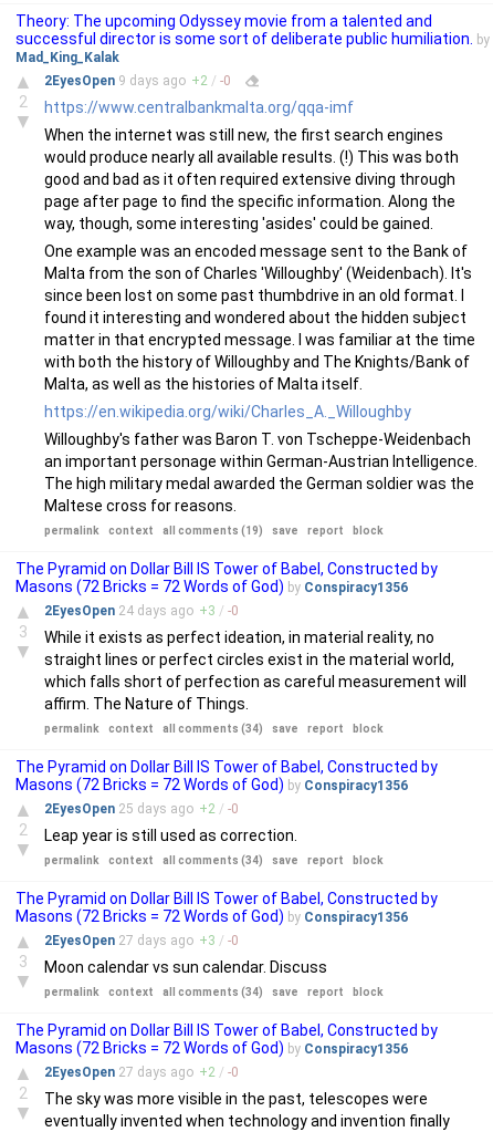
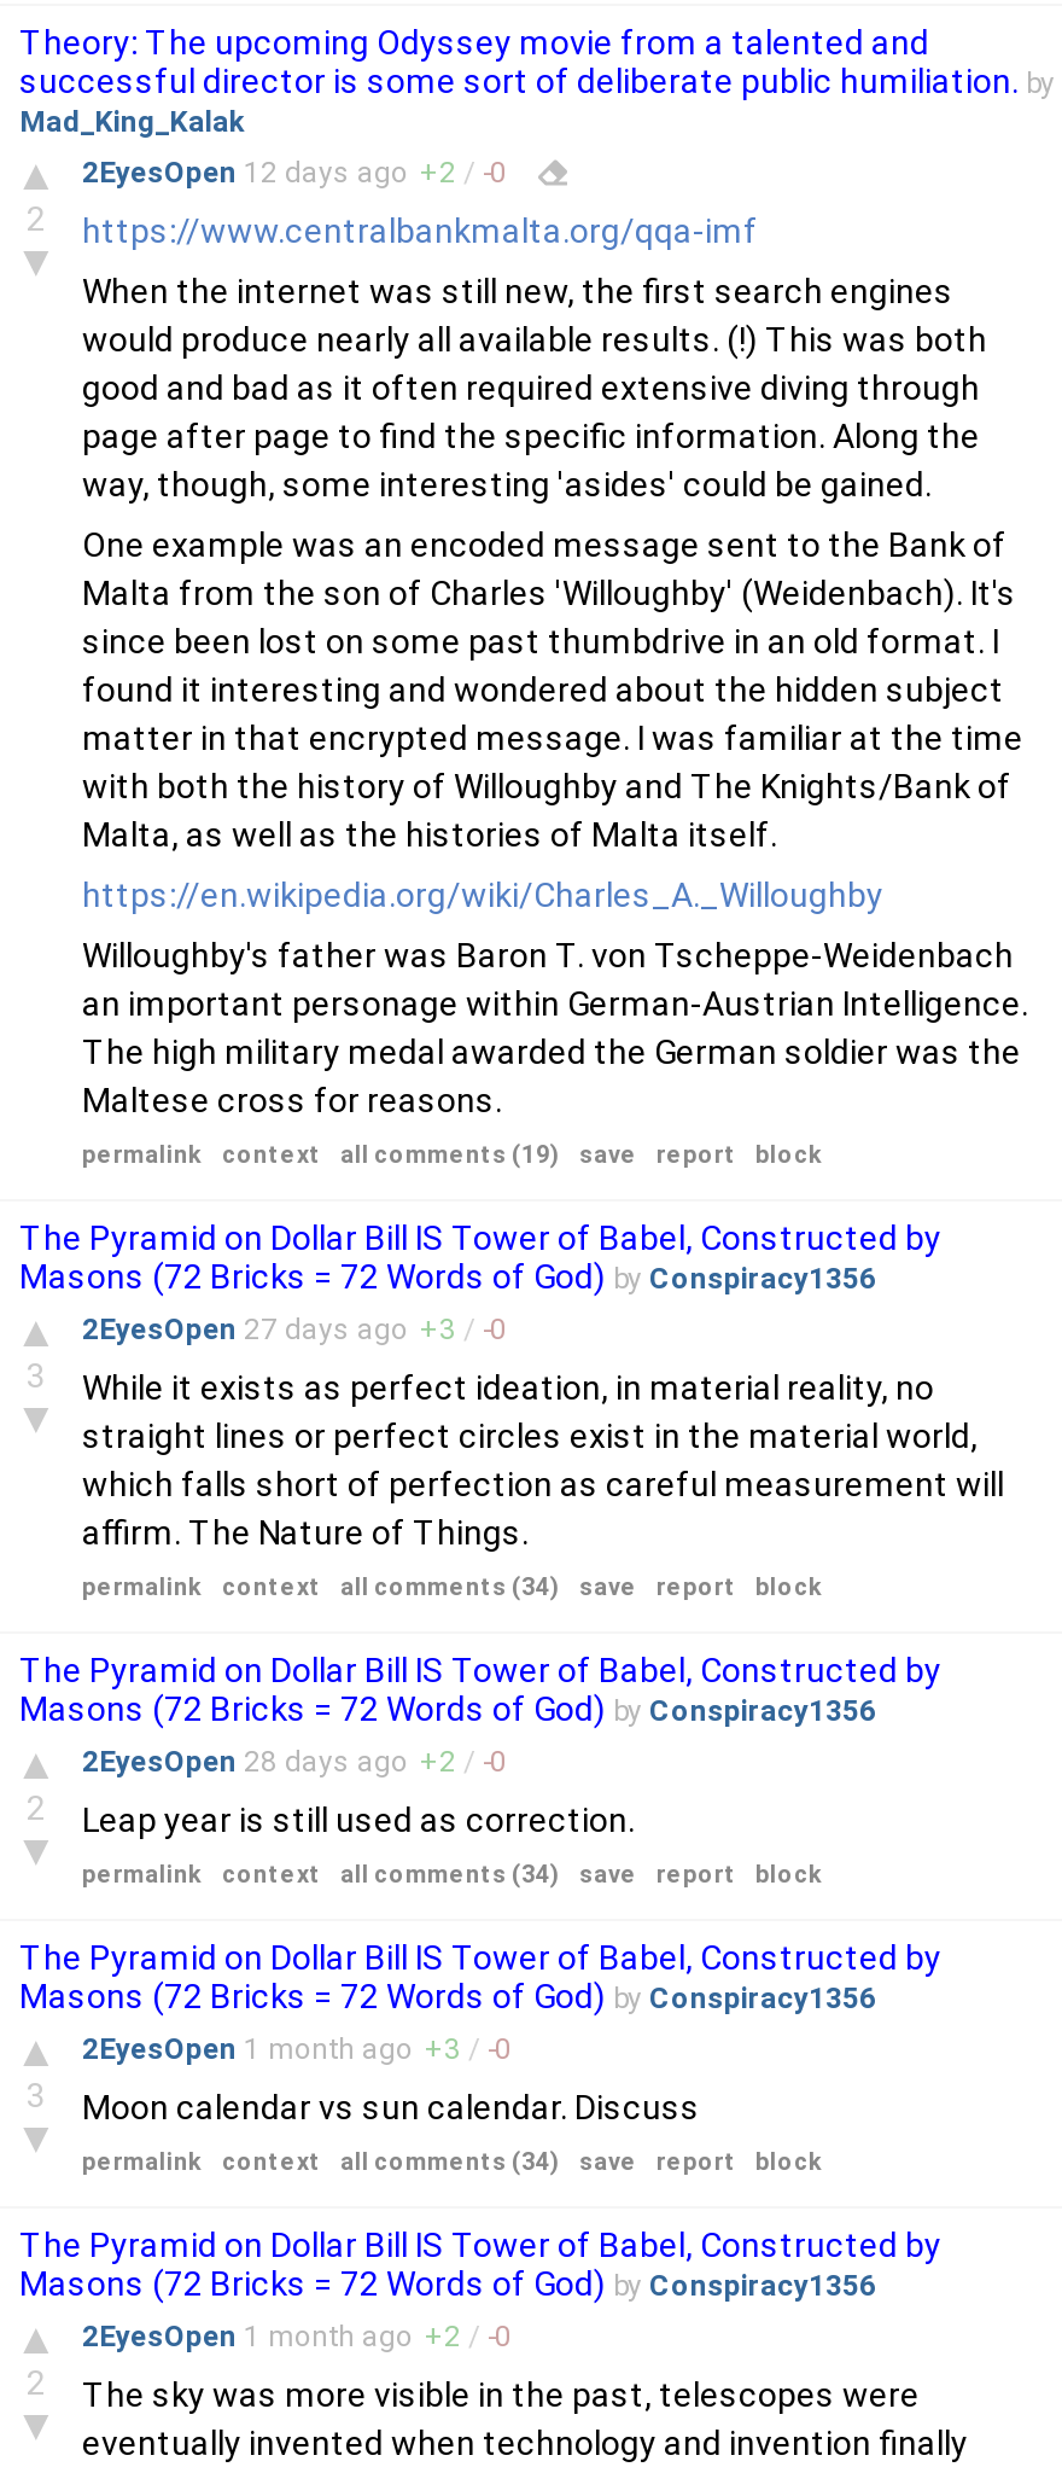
[44,73,231,89] 2EyesOpen 9 days ago +2 / - 0 -> [82,156,507,190] 2EyesOpen 12 days ago +2 / - 0
[44,603,239,619] 2EyesOpen 24 days ago +3 / - 0 -> none
[44,801,239,817] 2EyesOpen 25 days ago +2 / - 0 -> [82,1745,507,1779] 2EyesOpen 28 days ago +2 / - 0
moved [44,933,239,948] -> [82,1313,507,1346]: 2EyesOpen 27 days ago +3 / - 0
none -> [82,2032,512,2066] 2EyesOpen 1 month ago +3 / - 0
[44,1065,239,1080] 2EyesOpen 27 days ago +2 / - 0 -> [82,2320,512,2353] 2EyesOpen 1 month ago +2 / - 0

